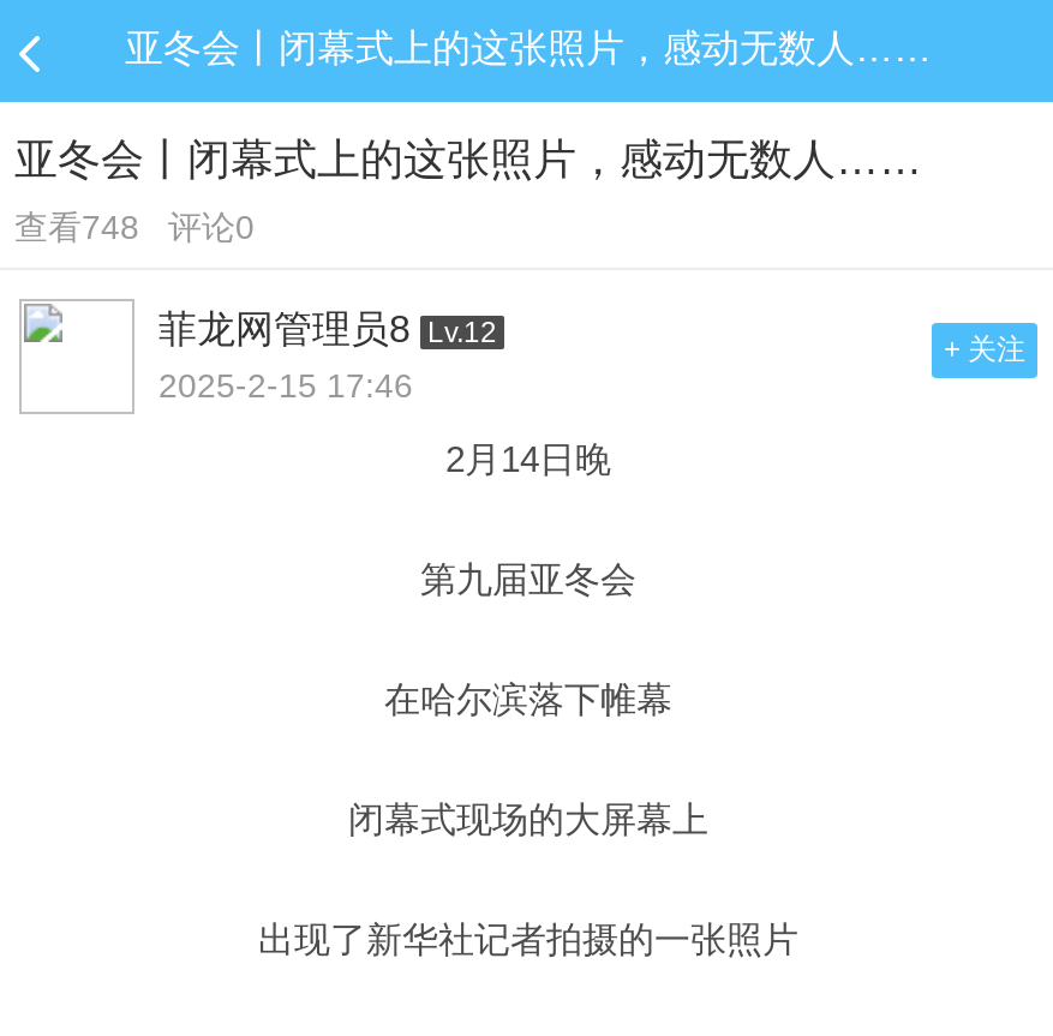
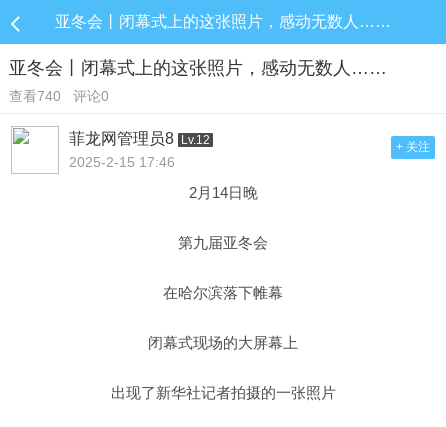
[14,208,255,246] 查看748 评论0 -> [9,88,109,104] 查看740 评论0

